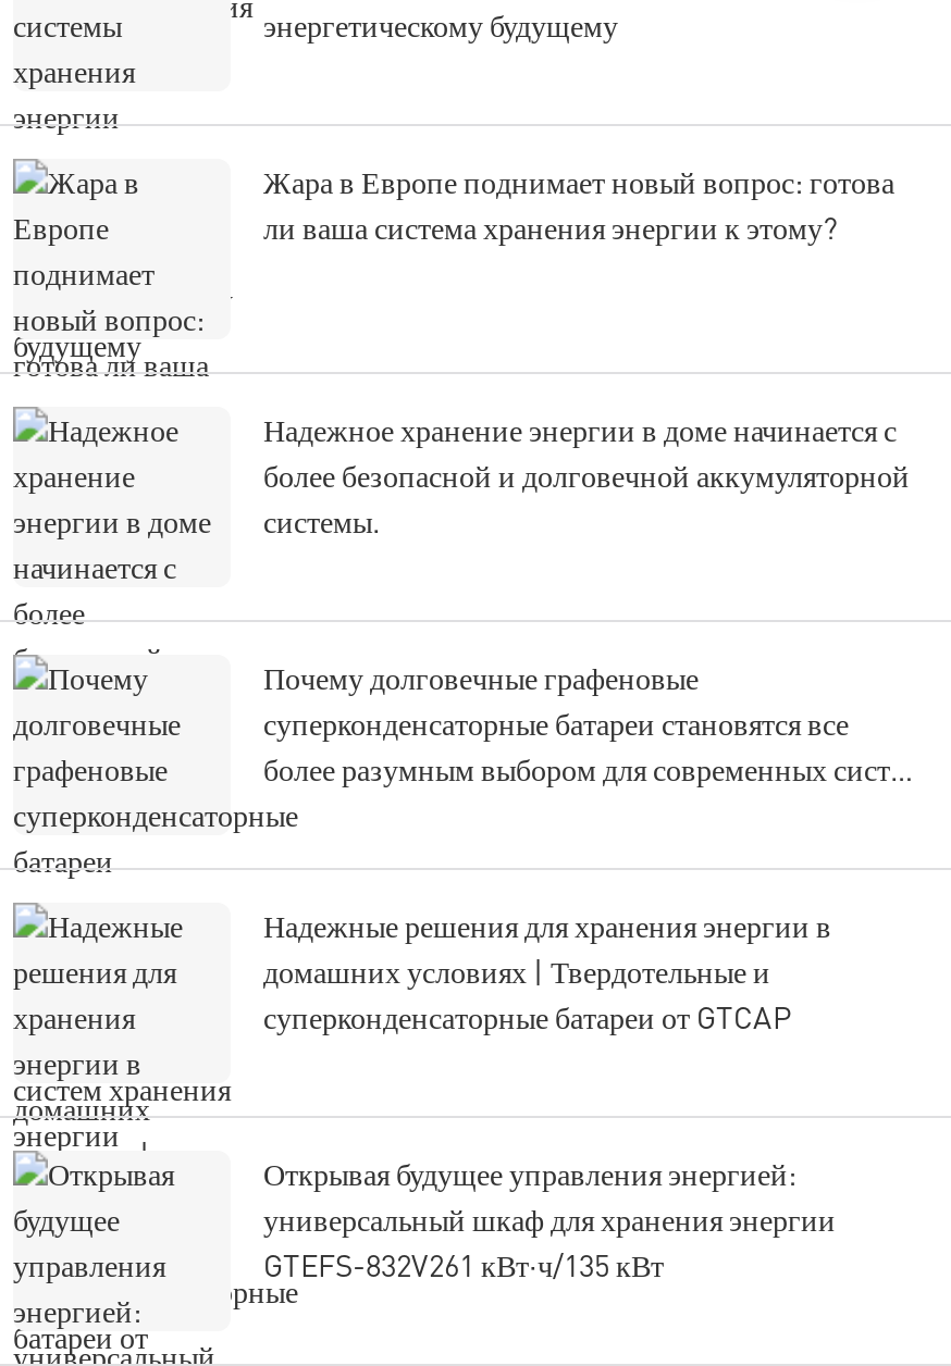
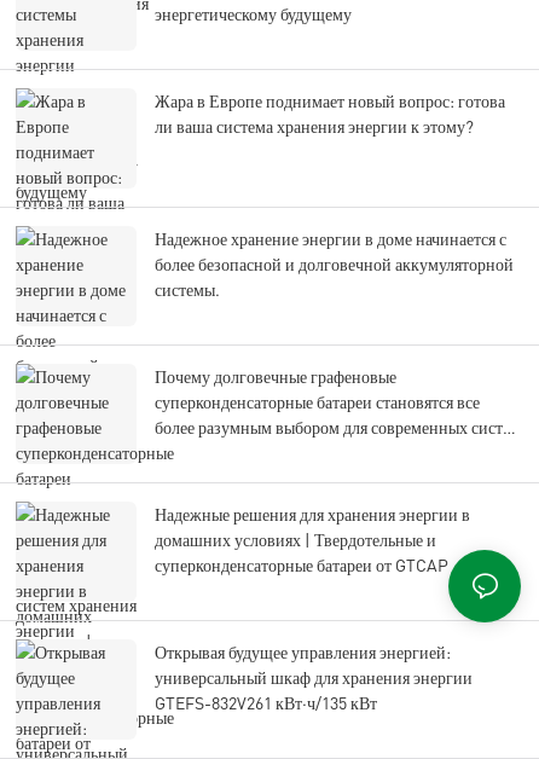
none -> [446,549,523,625] [image]

